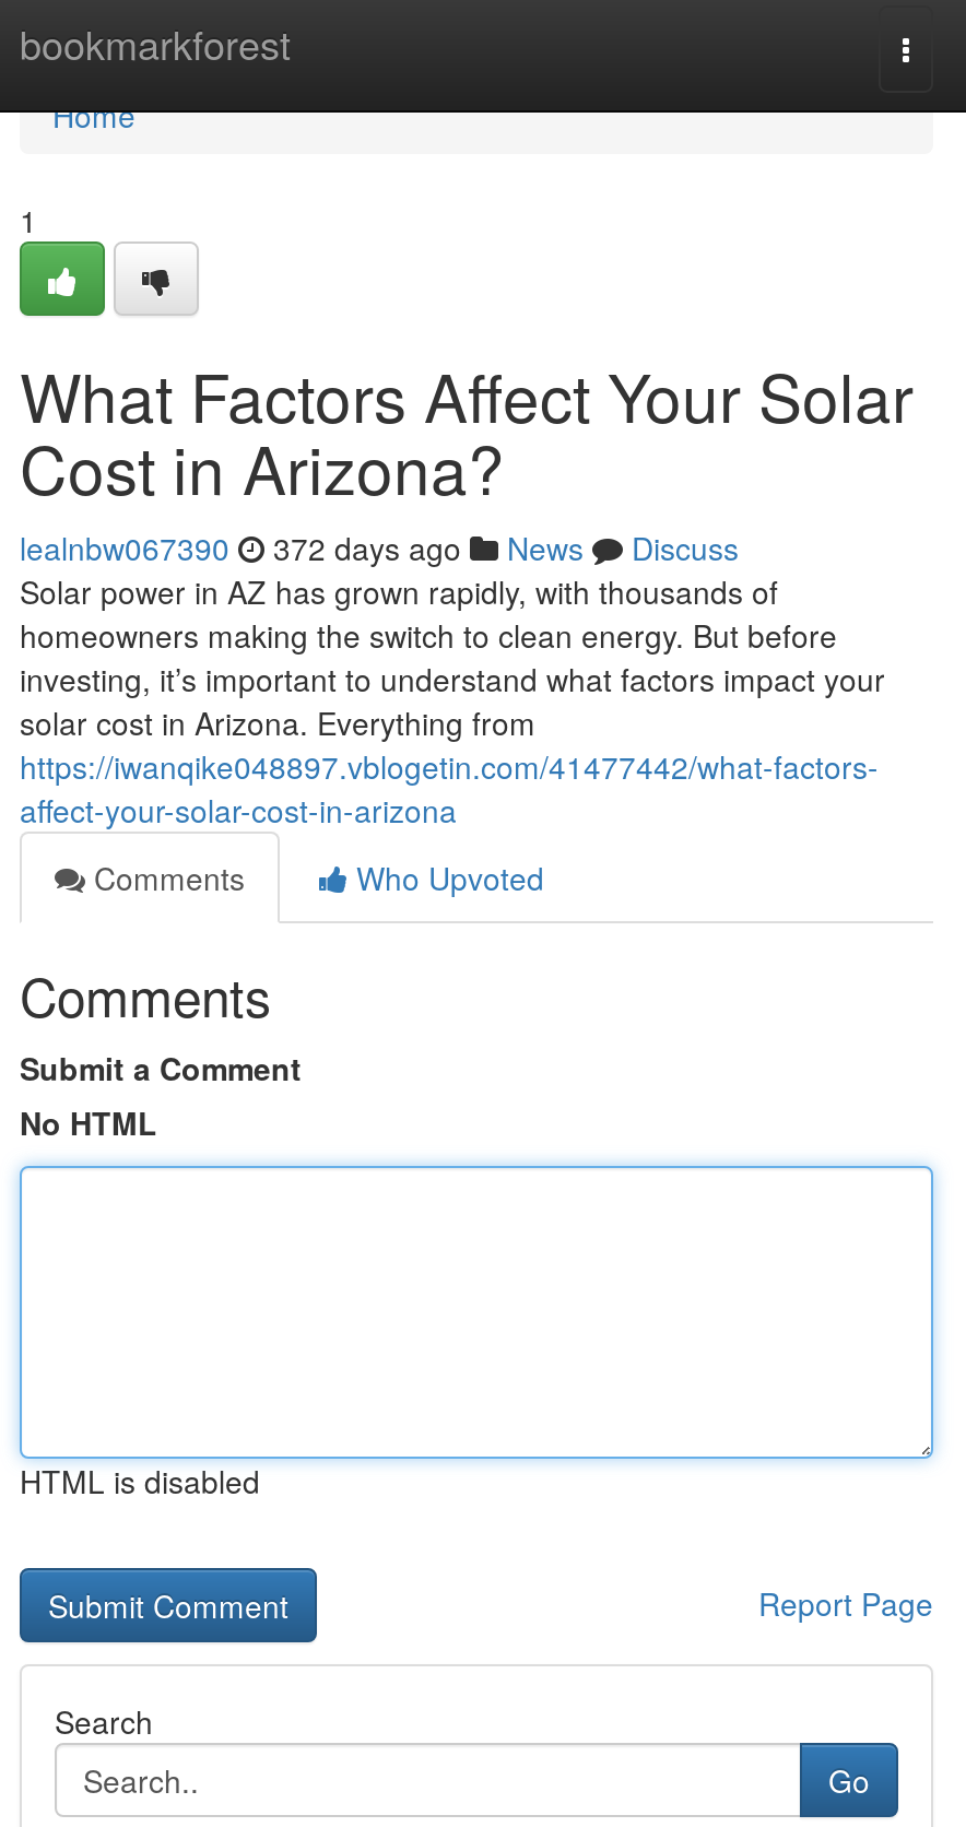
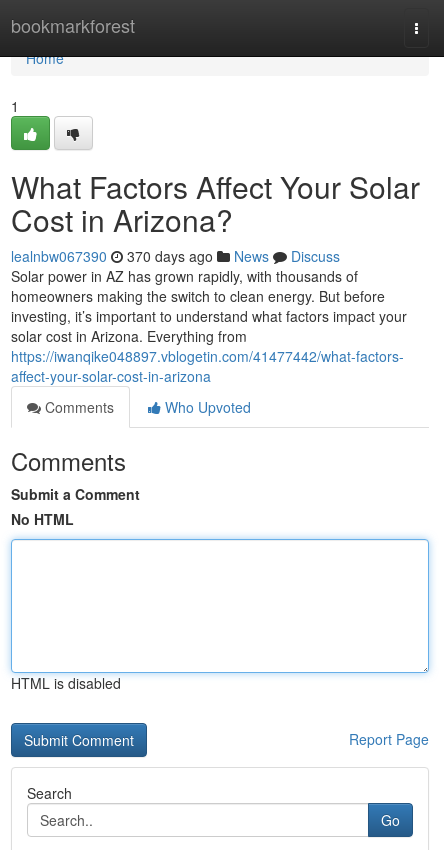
[20,526,739,569] lealnbw067390 372 days ago News Discuss -> [11,246,340,266] lealnbw067390 370 days ago News Discuss

